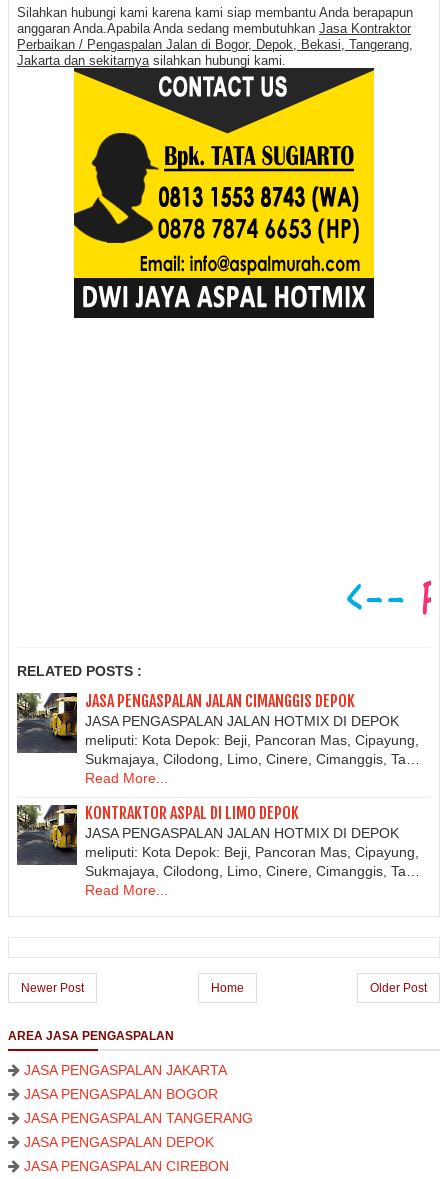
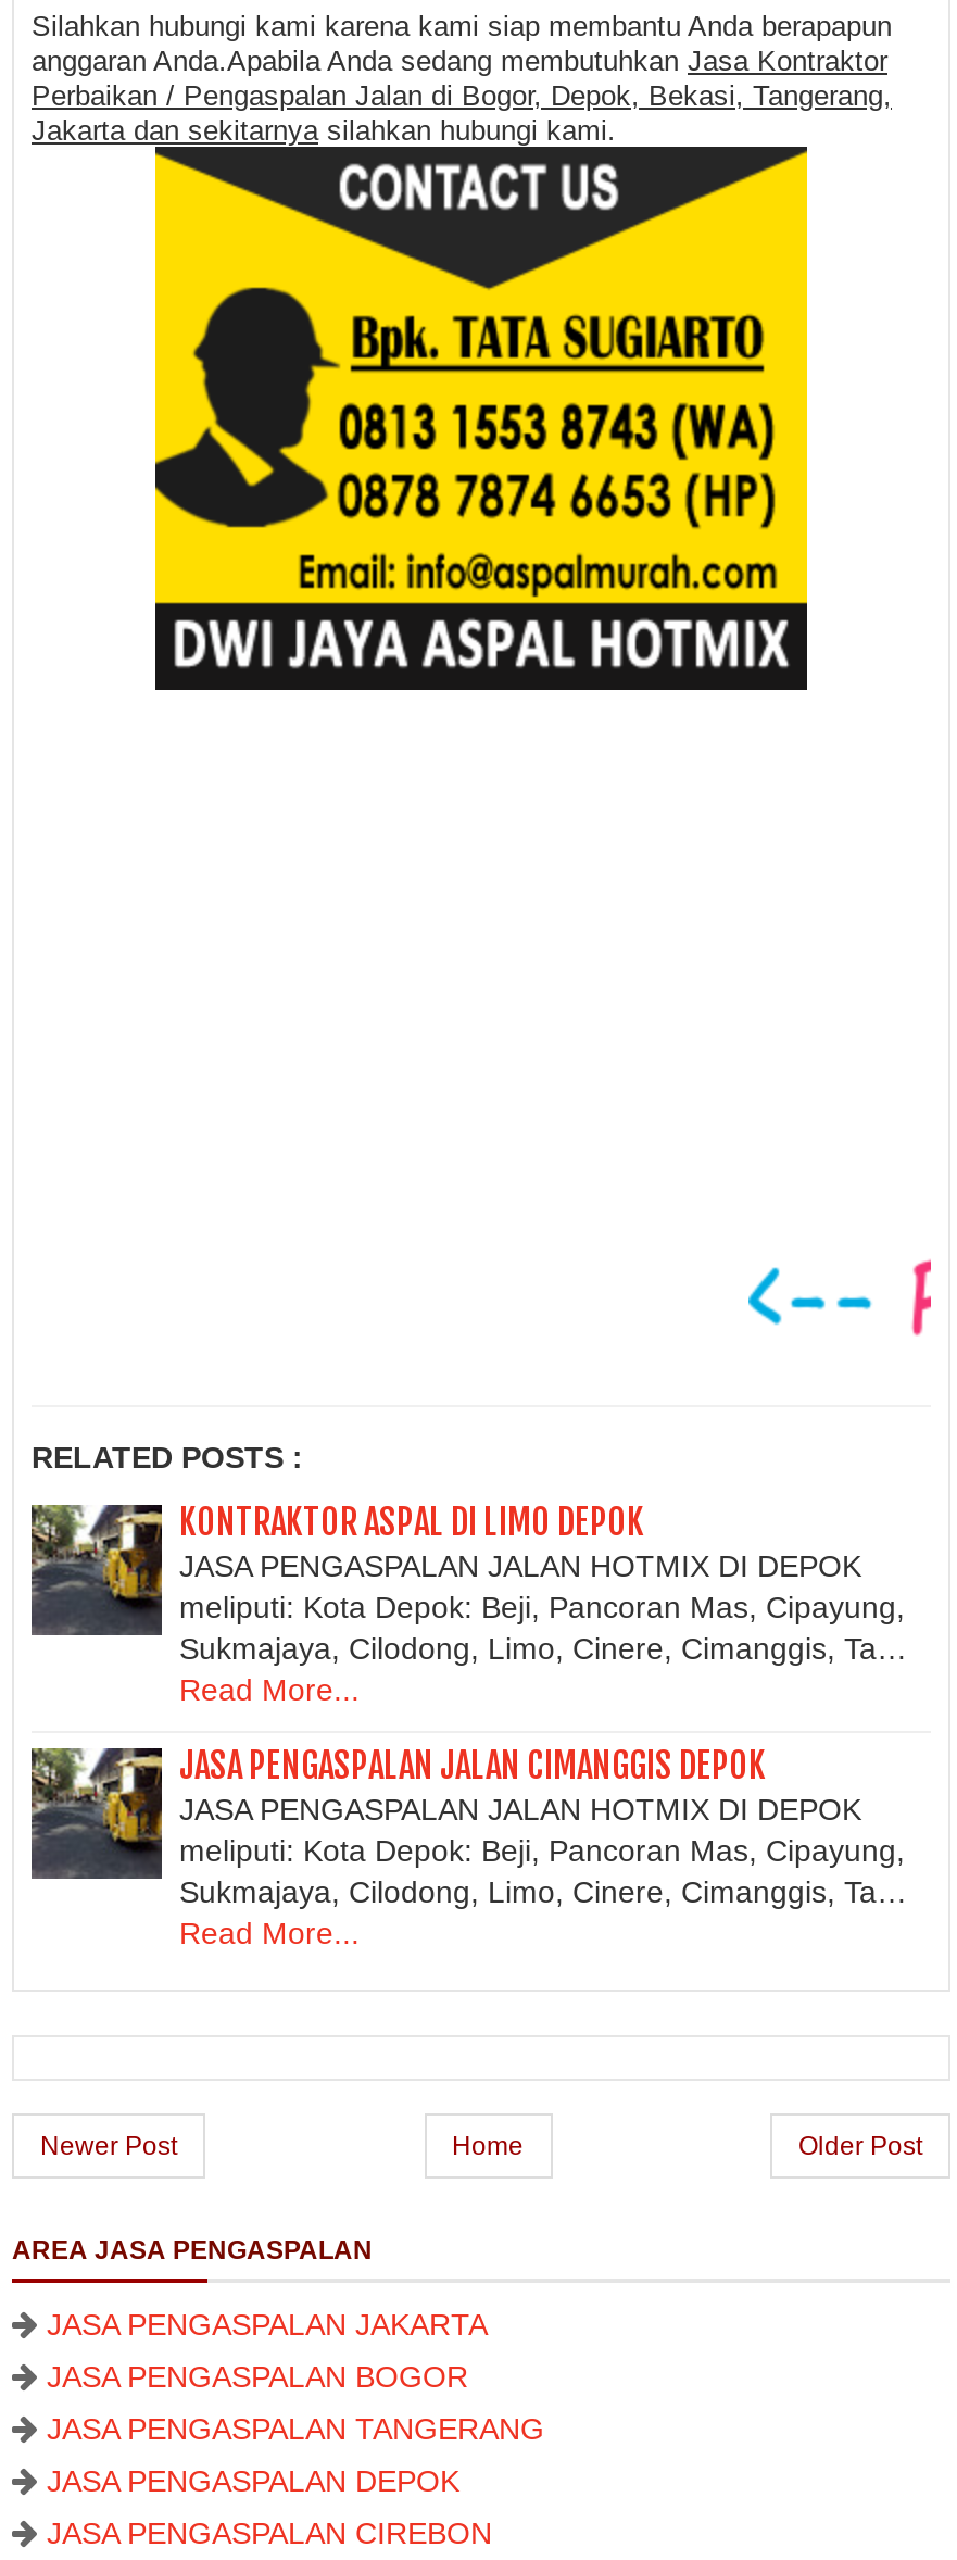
moved [85,691,355,711] -> [179,1743,766,1786]: JASA PENGASPALAN JALAN CIMANGGIS DEPOK
moved [85,802,299,822] -> [179,1501,644,1544]: KONTRAKTOR ASPAL DI LIMO DEPOK

